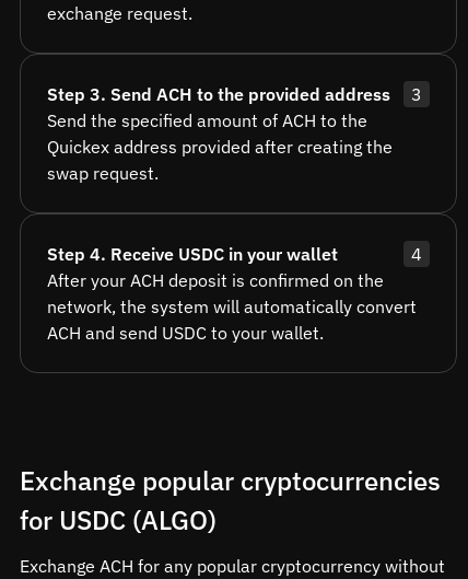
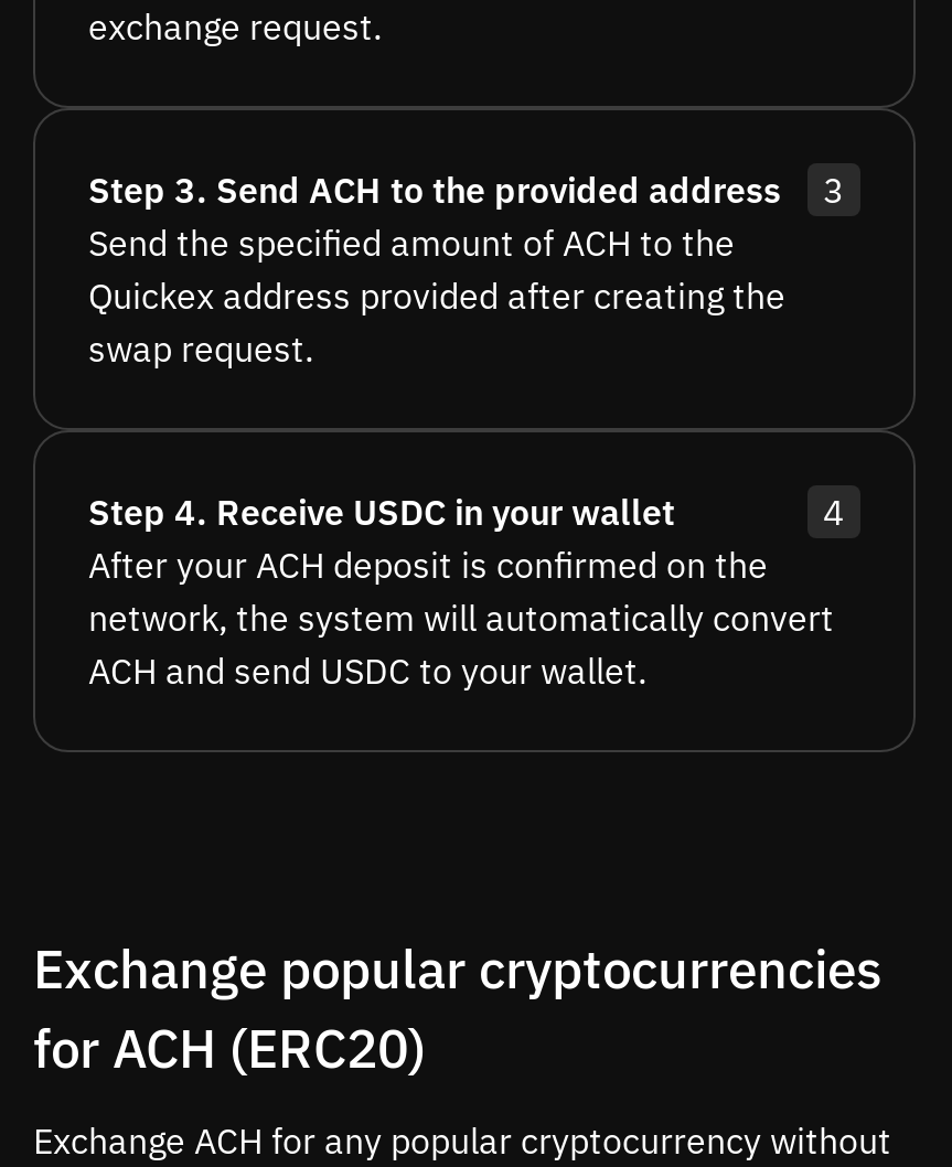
[20,503,217,538] for USDC (ALGO) -> [33,1013,426,1084] for ACH (ERC20)

